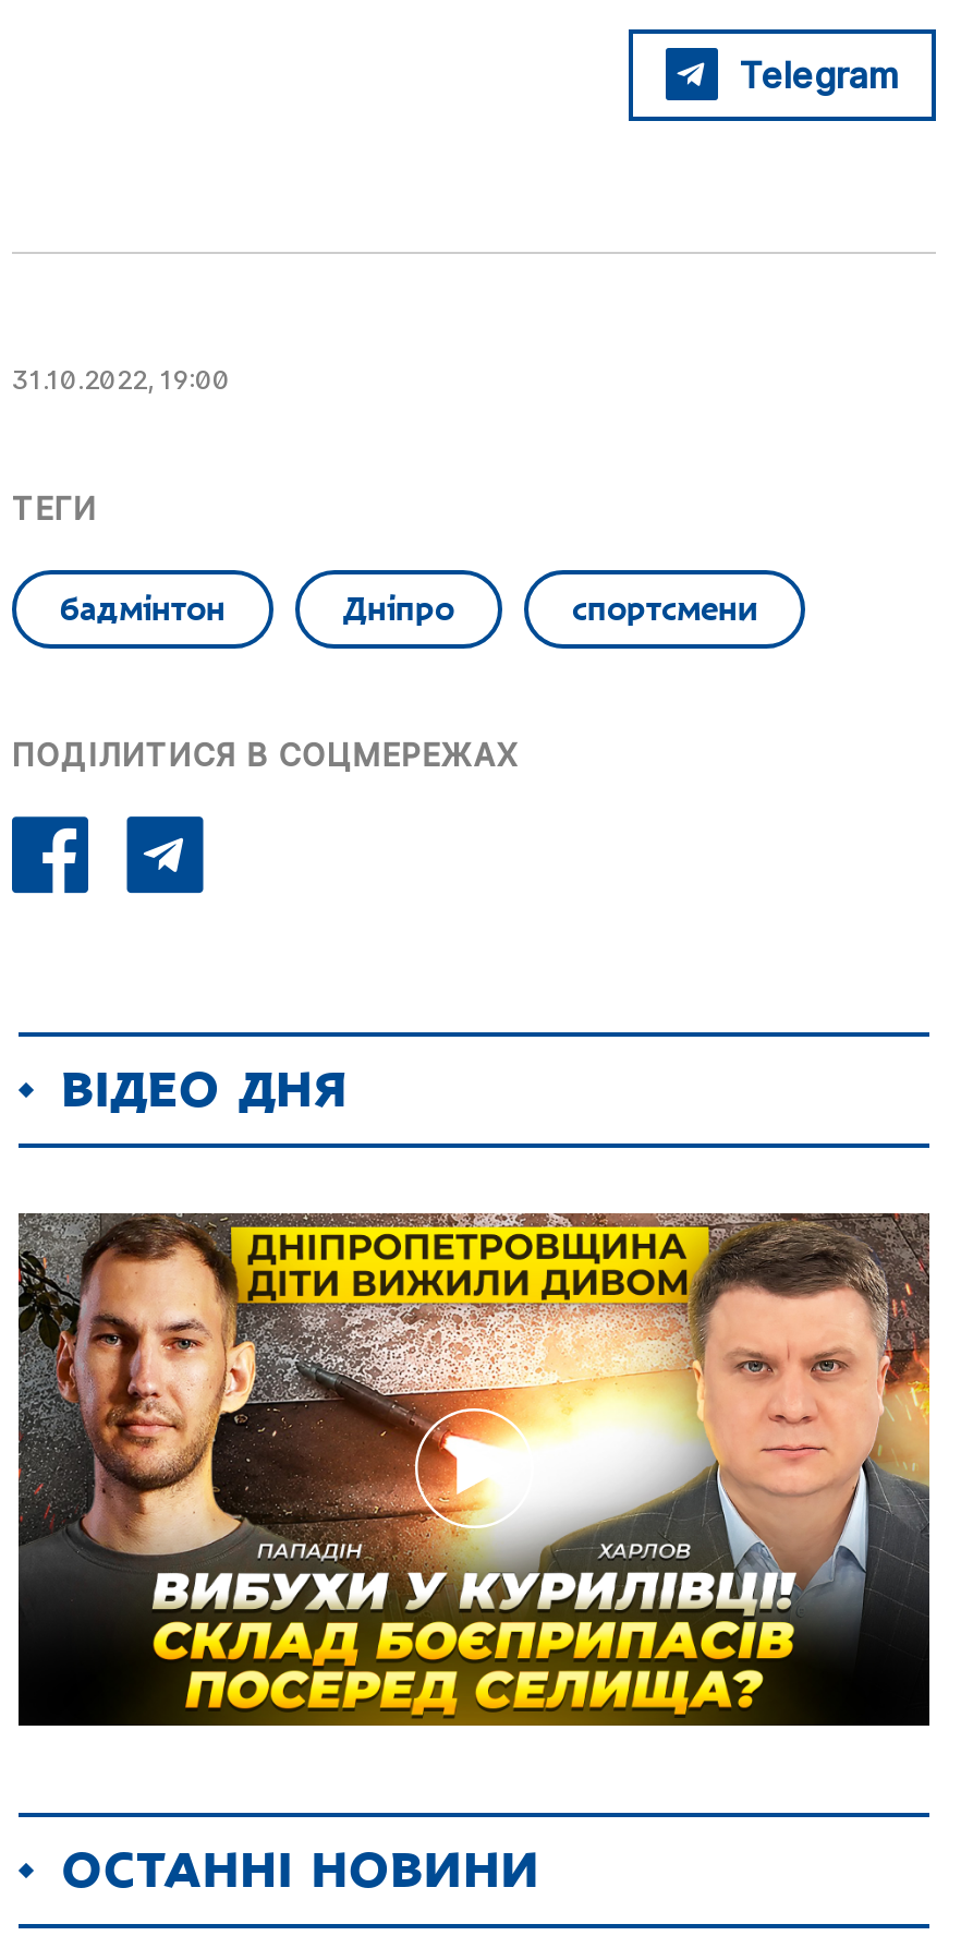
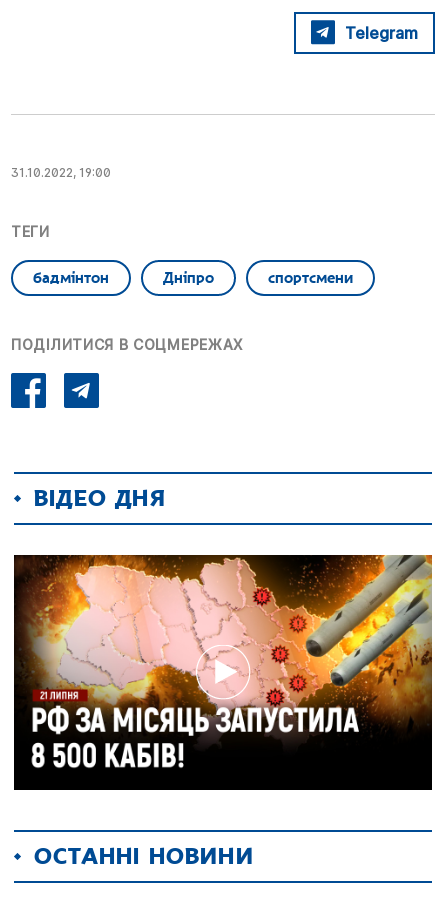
[16,1211,932,1728] [image] -> [13,554,433,791] [image]

